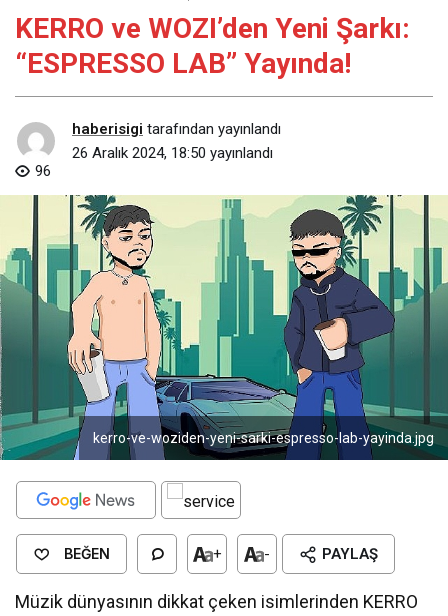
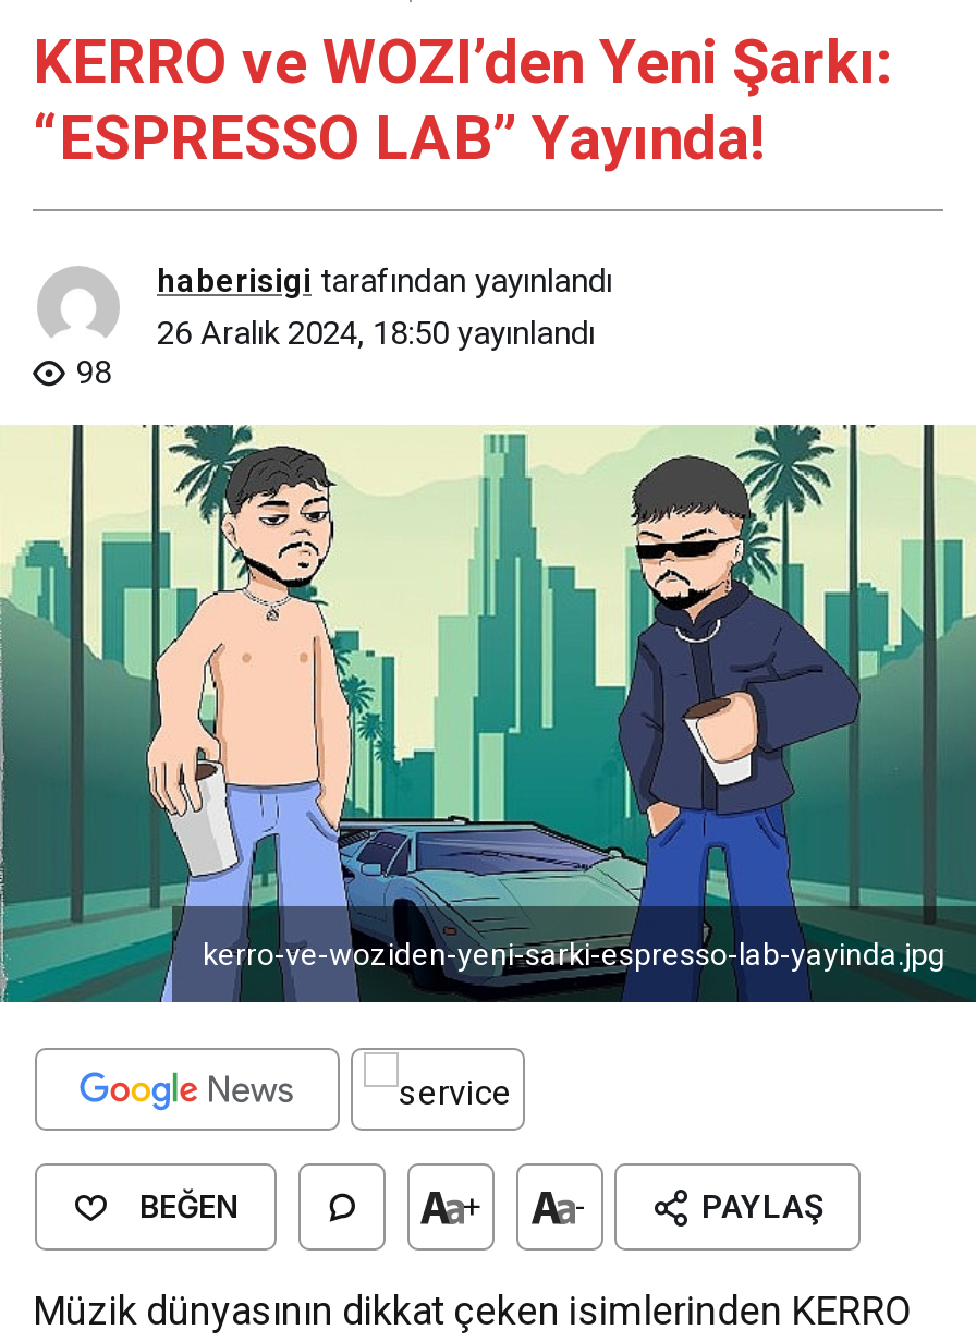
[35,161,51,179] 96 -> [76,352,111,391] 98

